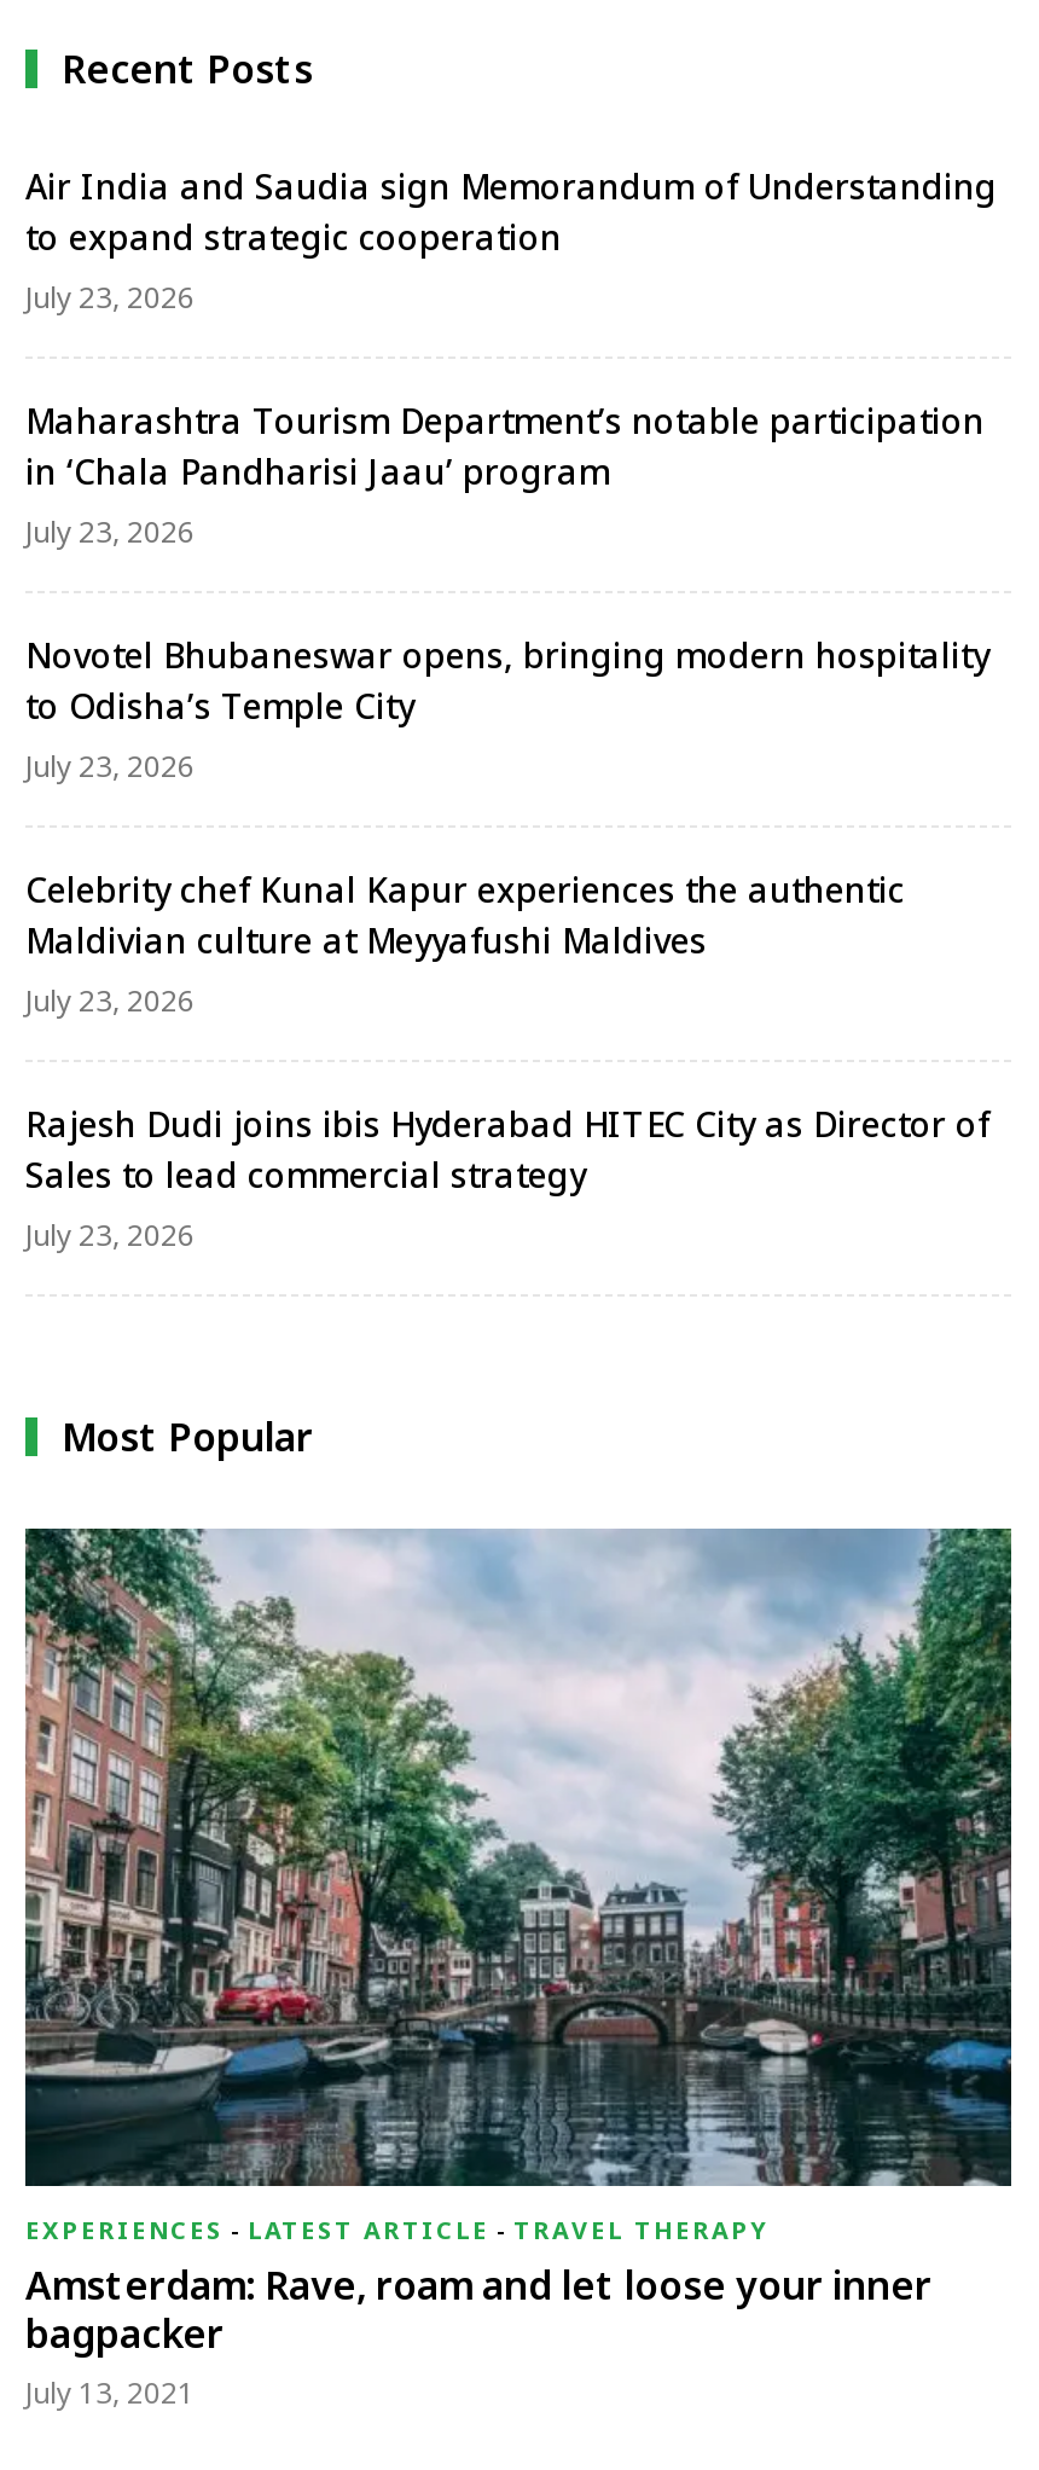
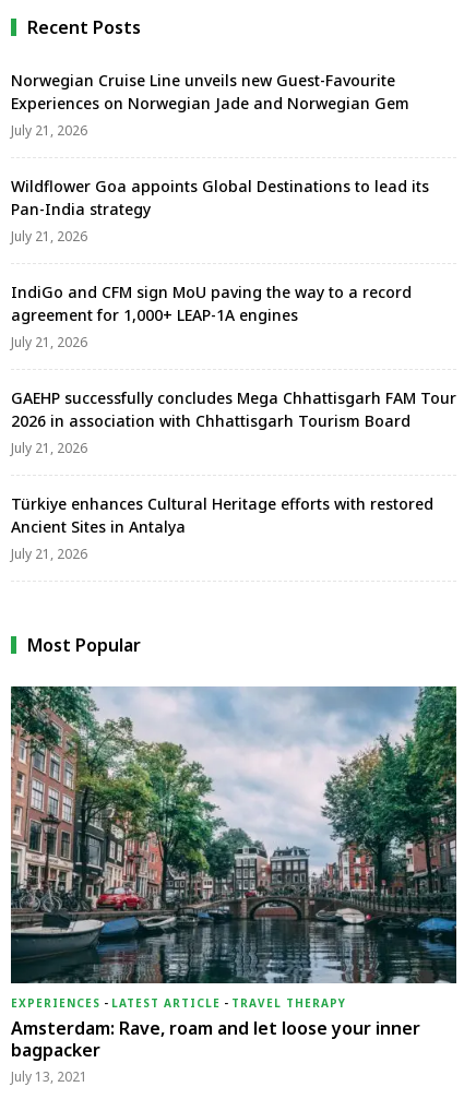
[25,163,997,318] Air India and Saudia sign Memorandum of Understanding | to expand strategic cooperation | July 23, 2026 -> [11,70,409,140] Norwegian Cruise Line unveils new Guest-Favourite | Experiences on Norwegian Jade and Norwegian Gem | July 21, 2026
[25,398,985,552] Maharashtra Tourism Department’s notable participation | in ‘Chala Pandharisi Jaau’ program | July 23, 2026 -> [11,176,429,246] Wildflower Goa appoints Global Destinations to lead its | Pan-India strategy | July 21, 2026
[25,632,989,787] Novotel Bhubaneswar opens, bringing modern hospitality | to Odisha’s Temple City | July 23, 2026 -> [11,282,412,352] IndiGo and CFM sign MoU paving the way to a record | agreement for 1,000+ LEAP-1A engines | July 21, 2026
[25,867,905,1021] Celebrity chef Kunal Kapur experiences the authentic | Maldivian culture at Meyyafushi Maldives | July 23, 2026 -> [11,388,456,457] GAEHP successfully concludes Mega Chhattisgarh FAM Tour | 2026 in association with Chhattisgarh Tourism Board | July 21, 2026
[25,1101,989,1256] Rajesh Dudi joins ibis Hyderabad HITEC City as Director of | Sales to lead commercial strategy | July 23, 2026 -> [11,493,433,563] Türkiye enhances Cultural Heritage efforts with restored | Ancient Sites in Antalya | July 21, 2026

